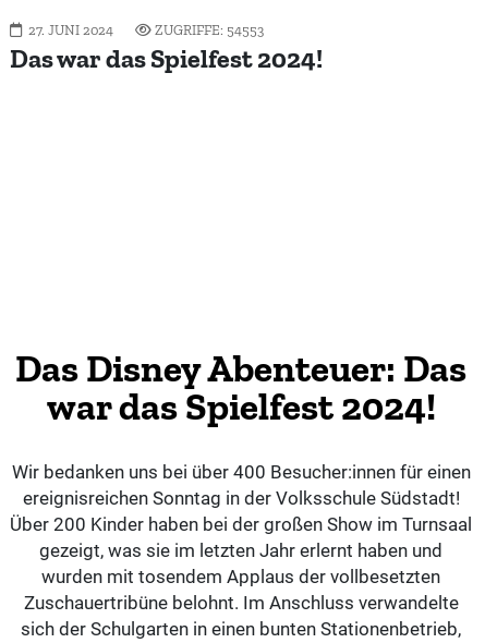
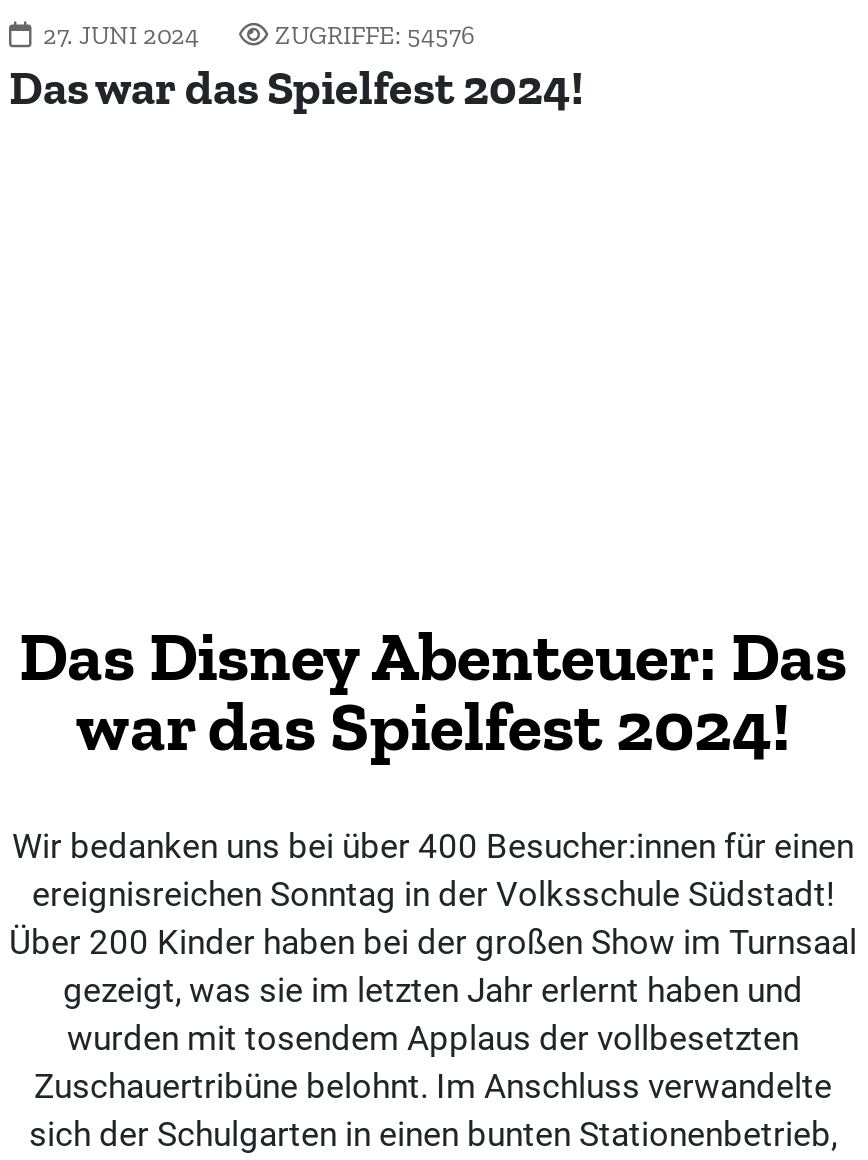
[155,22,264,38] ZUGRIFFE: 54553 -> [275,20,475,50] ZUGRIFFE: 54576

